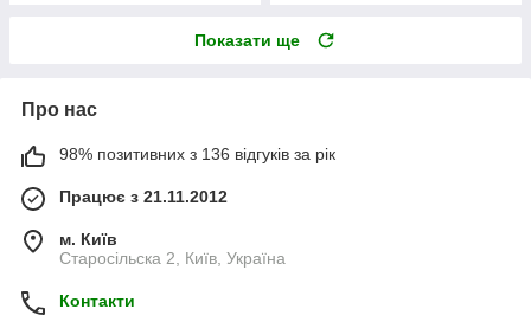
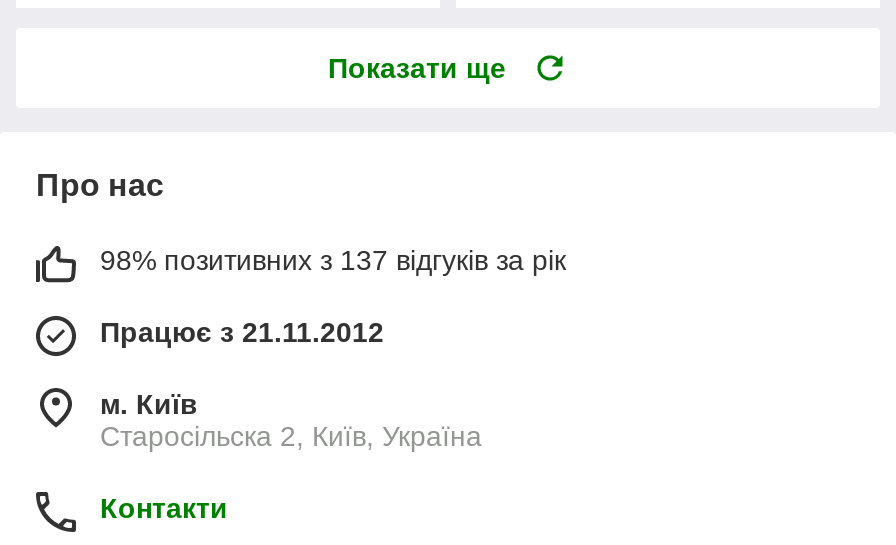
[59,144,335,163] 98% позитивних з 136 відгуків за рік -> [100,244,566,276] 98% позитивних з 137 відгуків за рік

